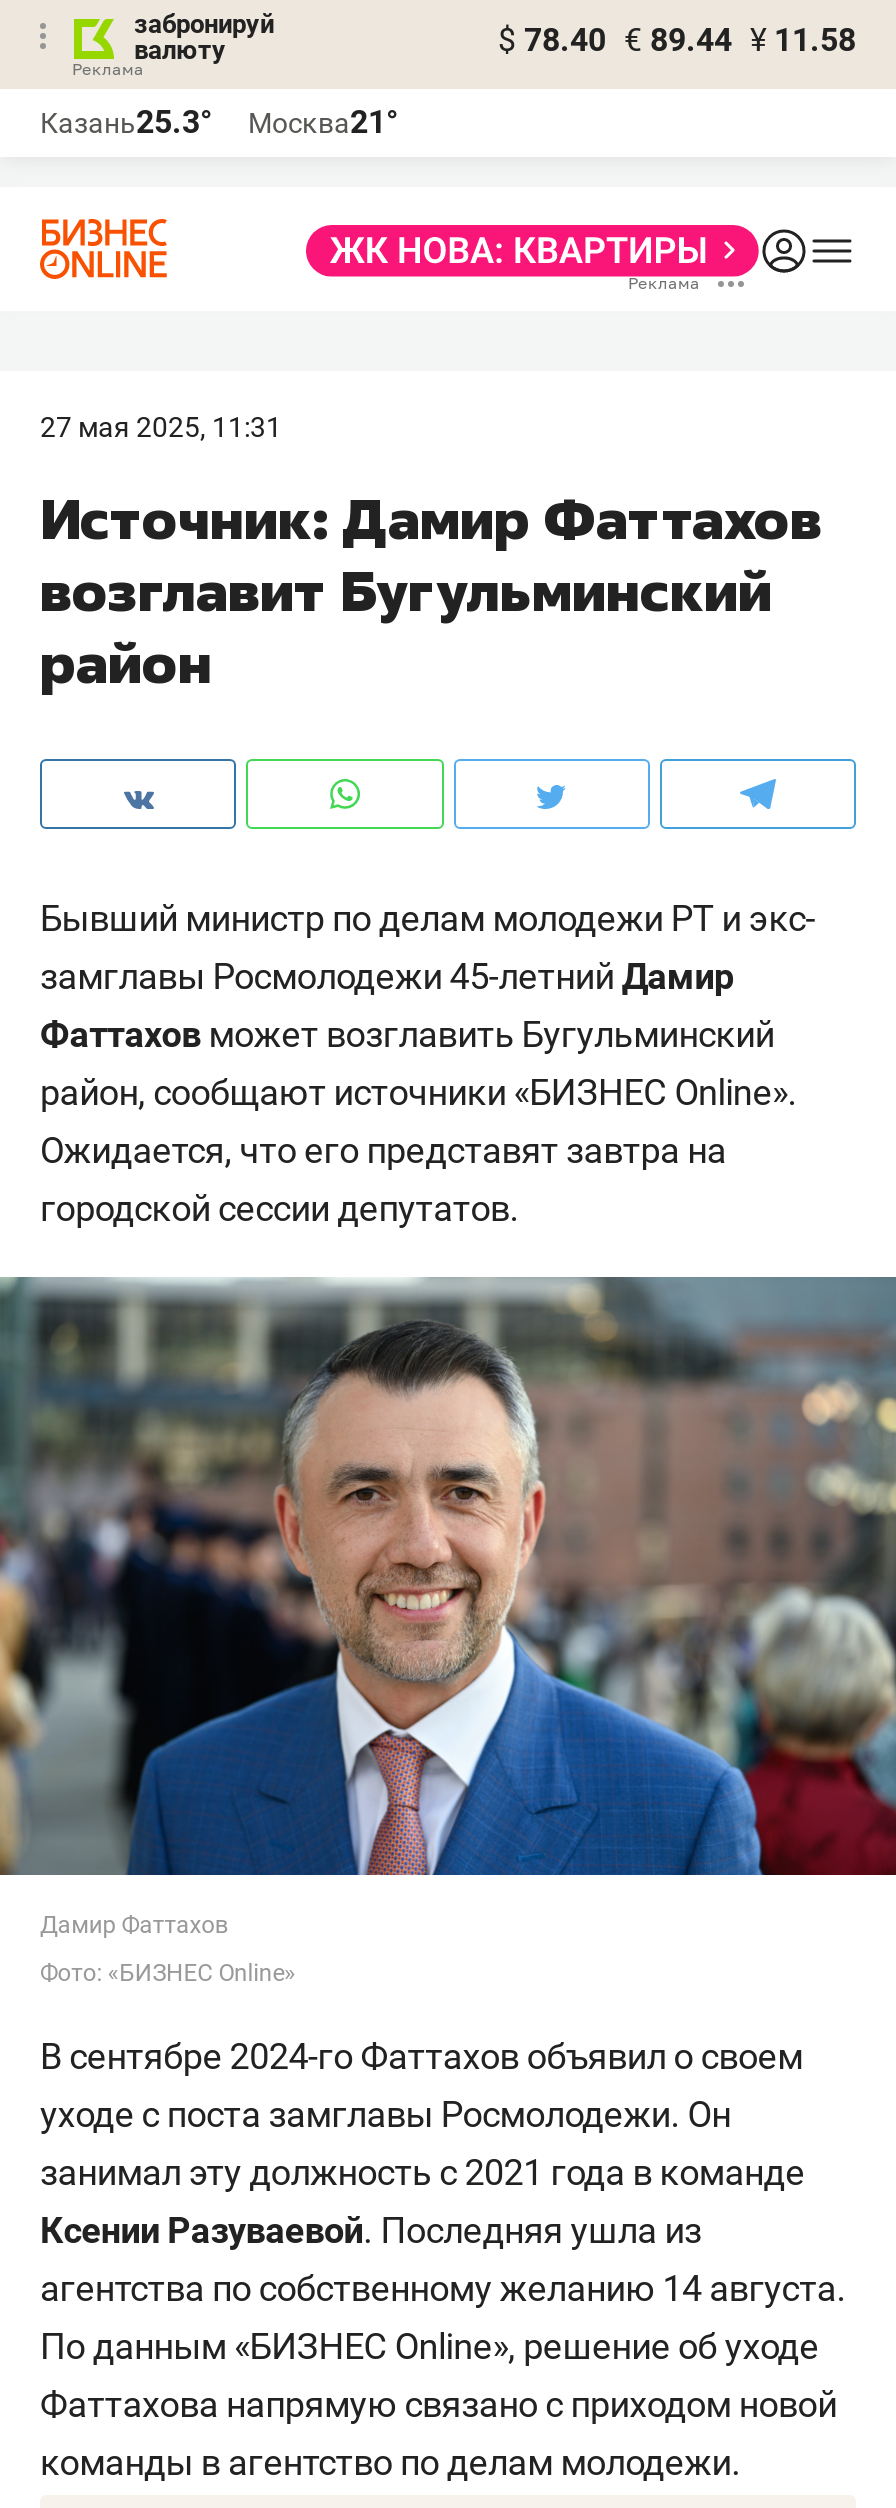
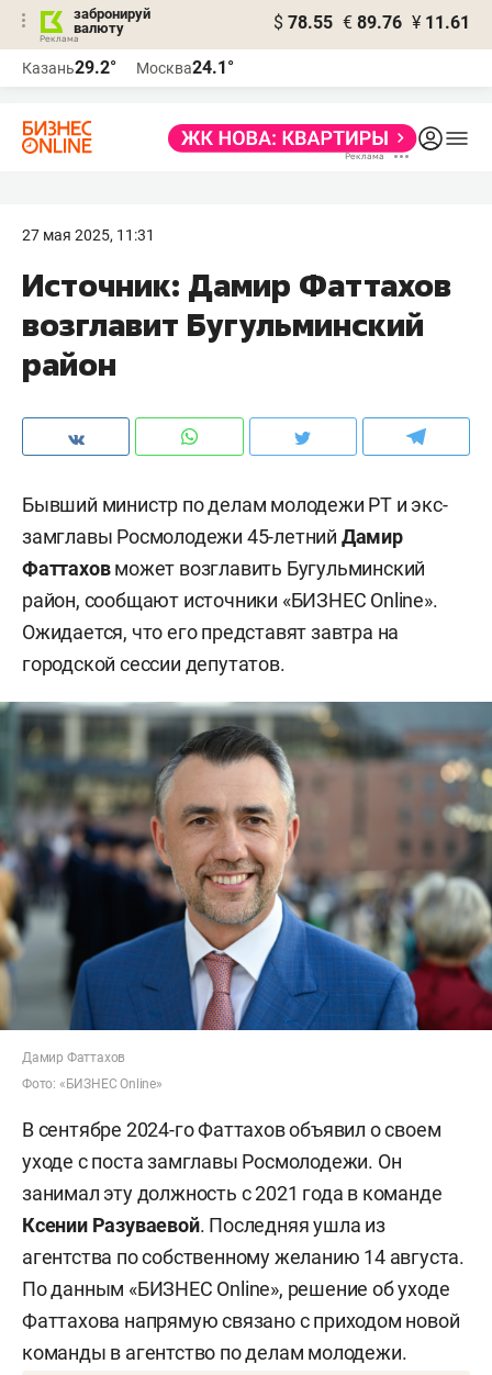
[498,21,856,59] $ 78.40 € 89.44 ¥ 11.58 -> [273,12,470,33] $ 78.55 € 89.76 ¥ 11.61
[40,103,212,141] Казань25.3° -> [22,57,116,78] Казань29.2°
[248,103,398,141] Москва21° -> [136,57,234,78] Москва24.1°

